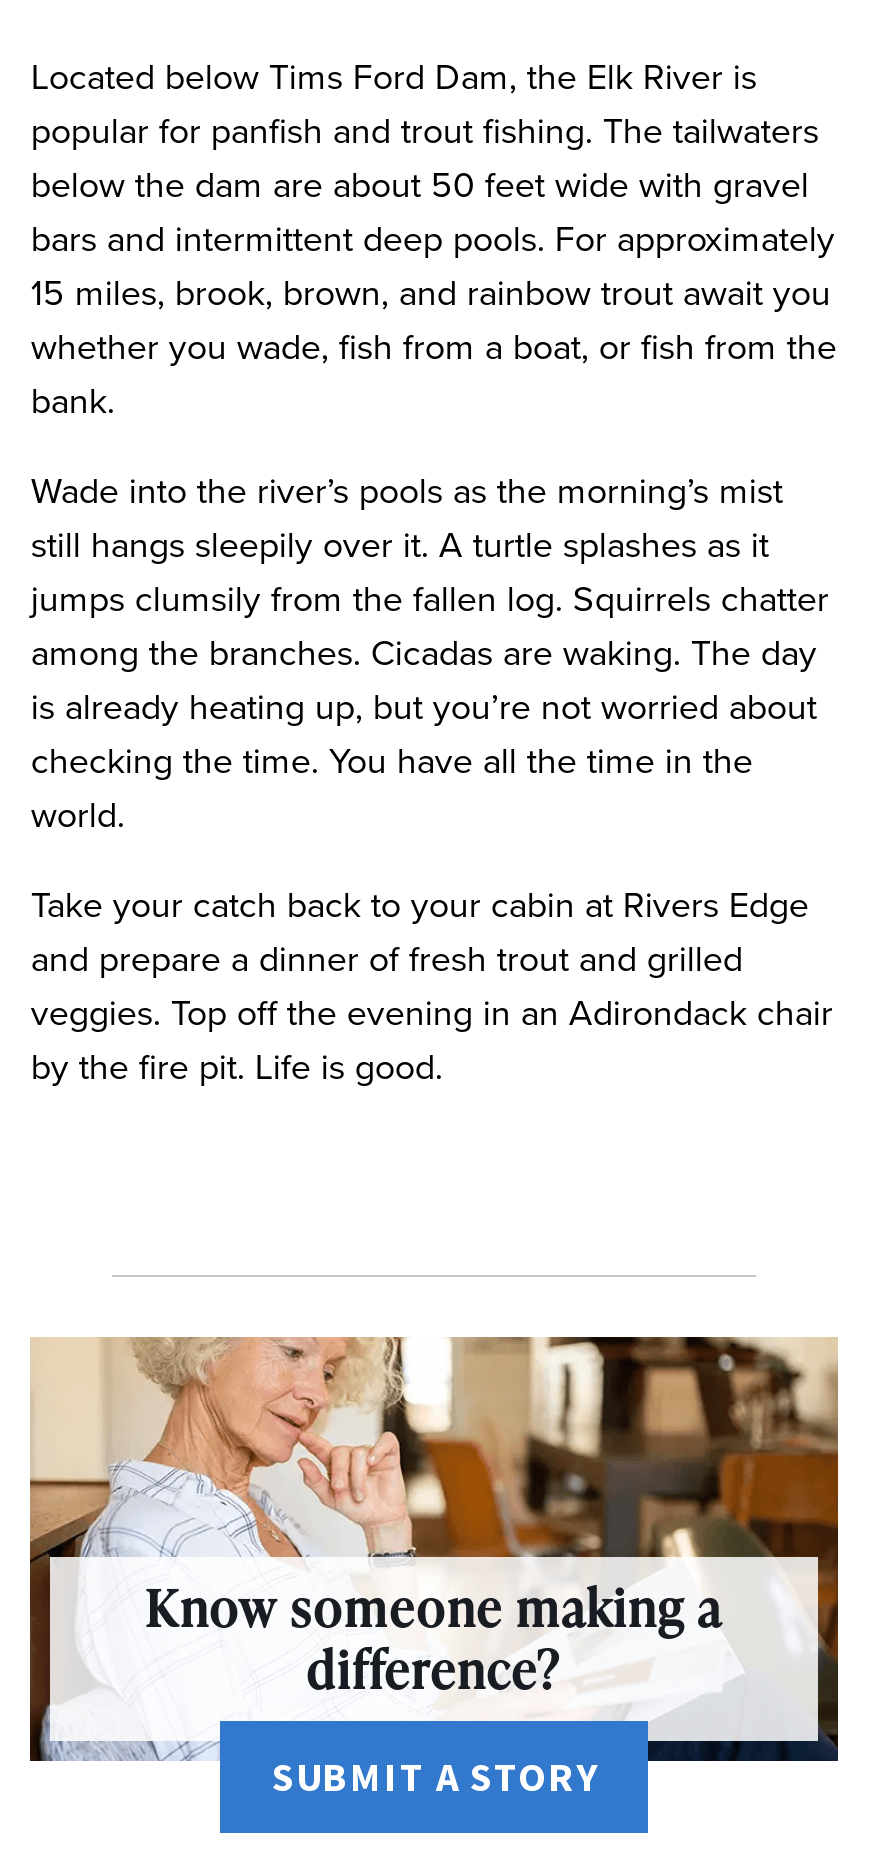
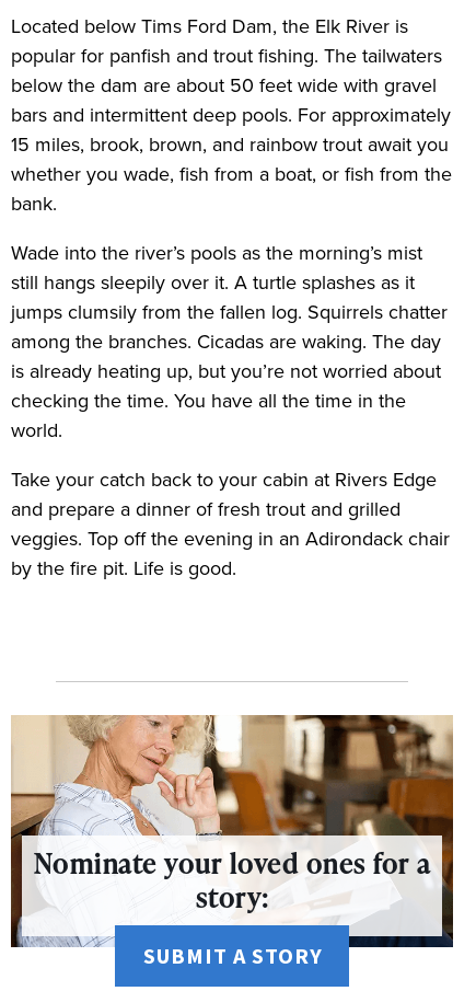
[146,1574,722,1706] Know someone making a | difference? -> [33,845,431,917] Nominate your loved ones for a | story:

